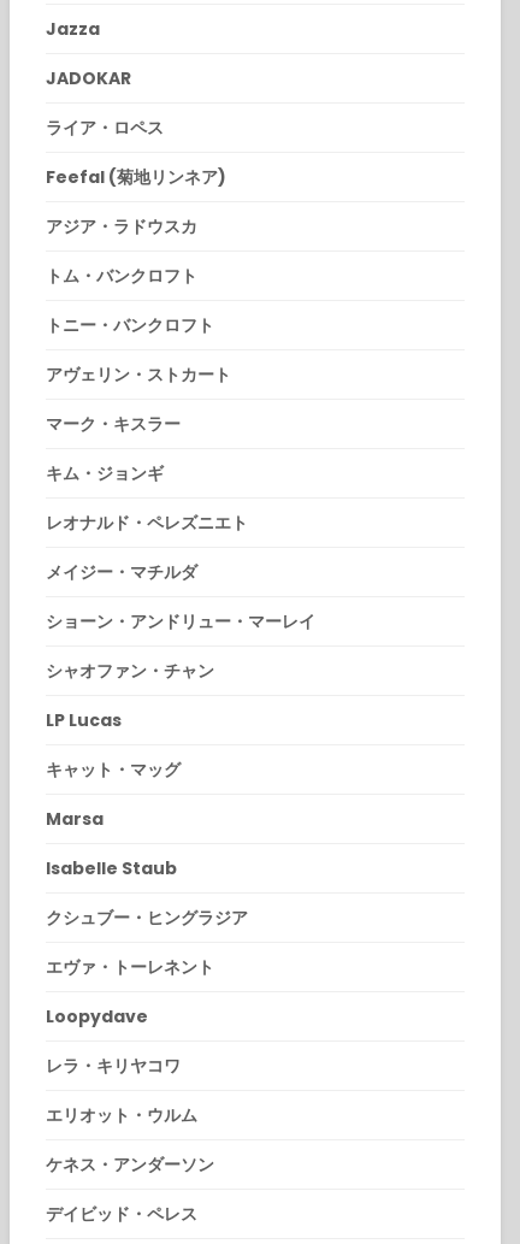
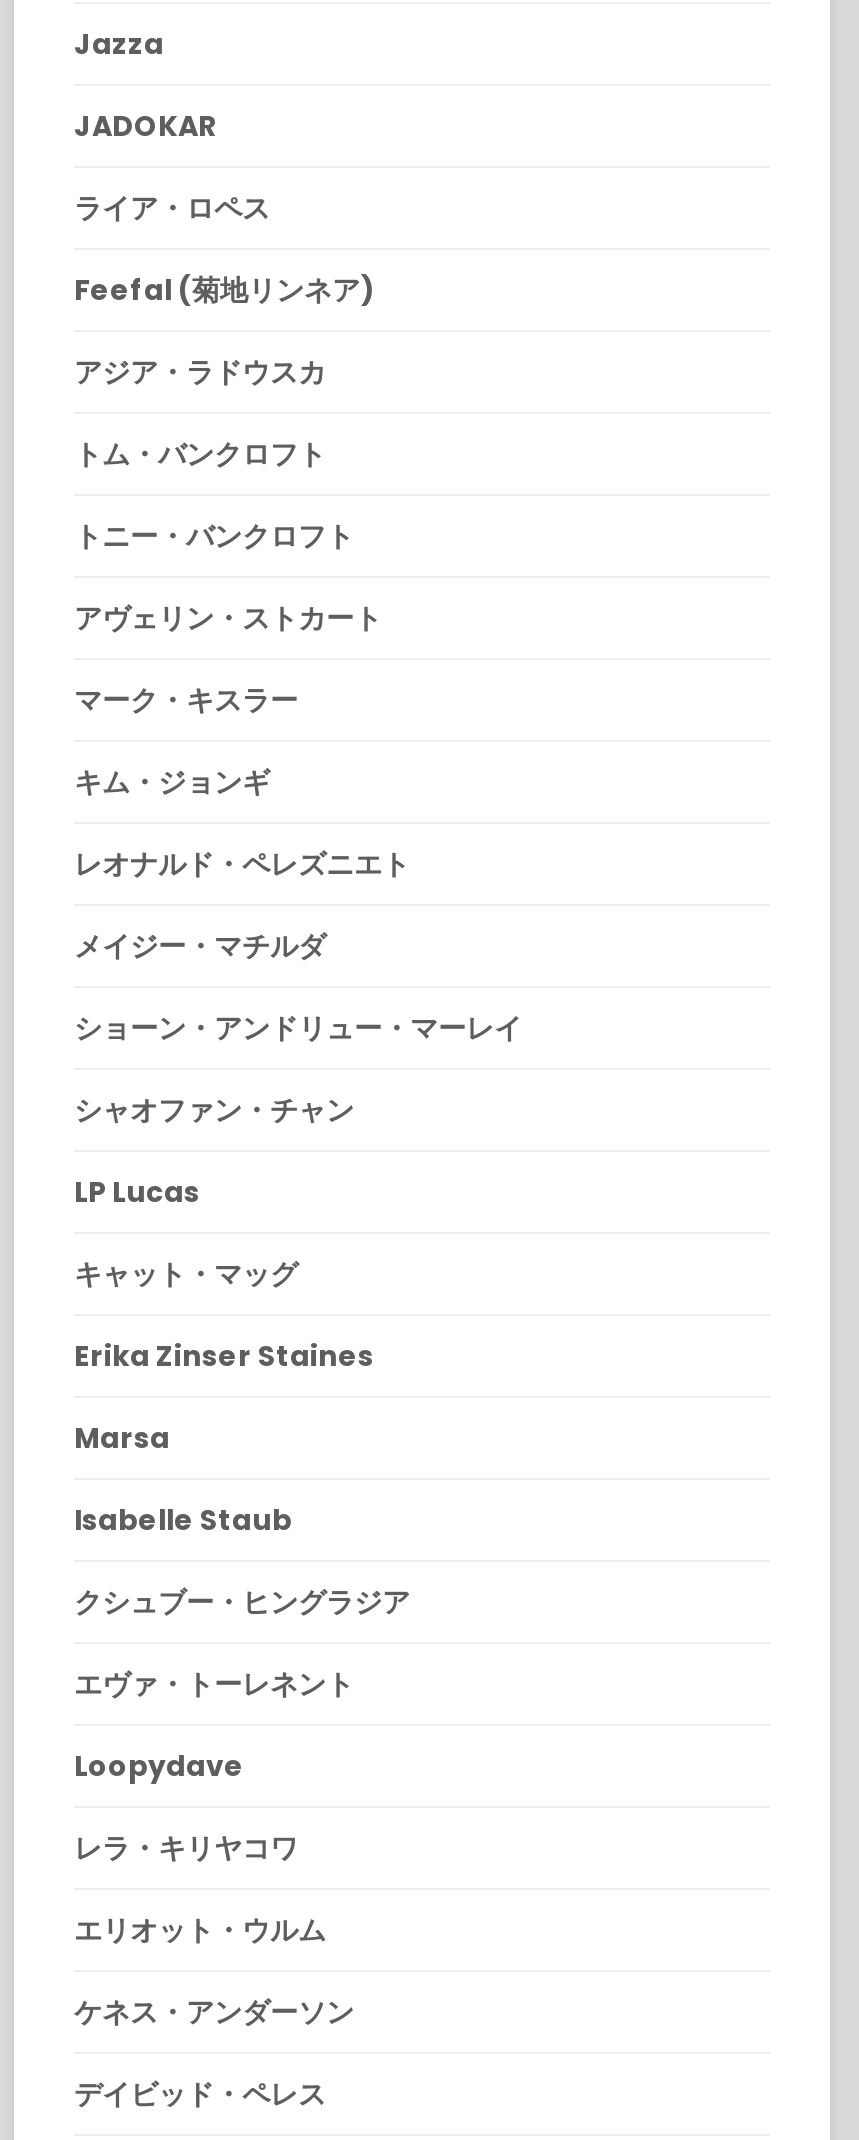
none -> [74,1336,374,1376] Erika Zinser Staines

